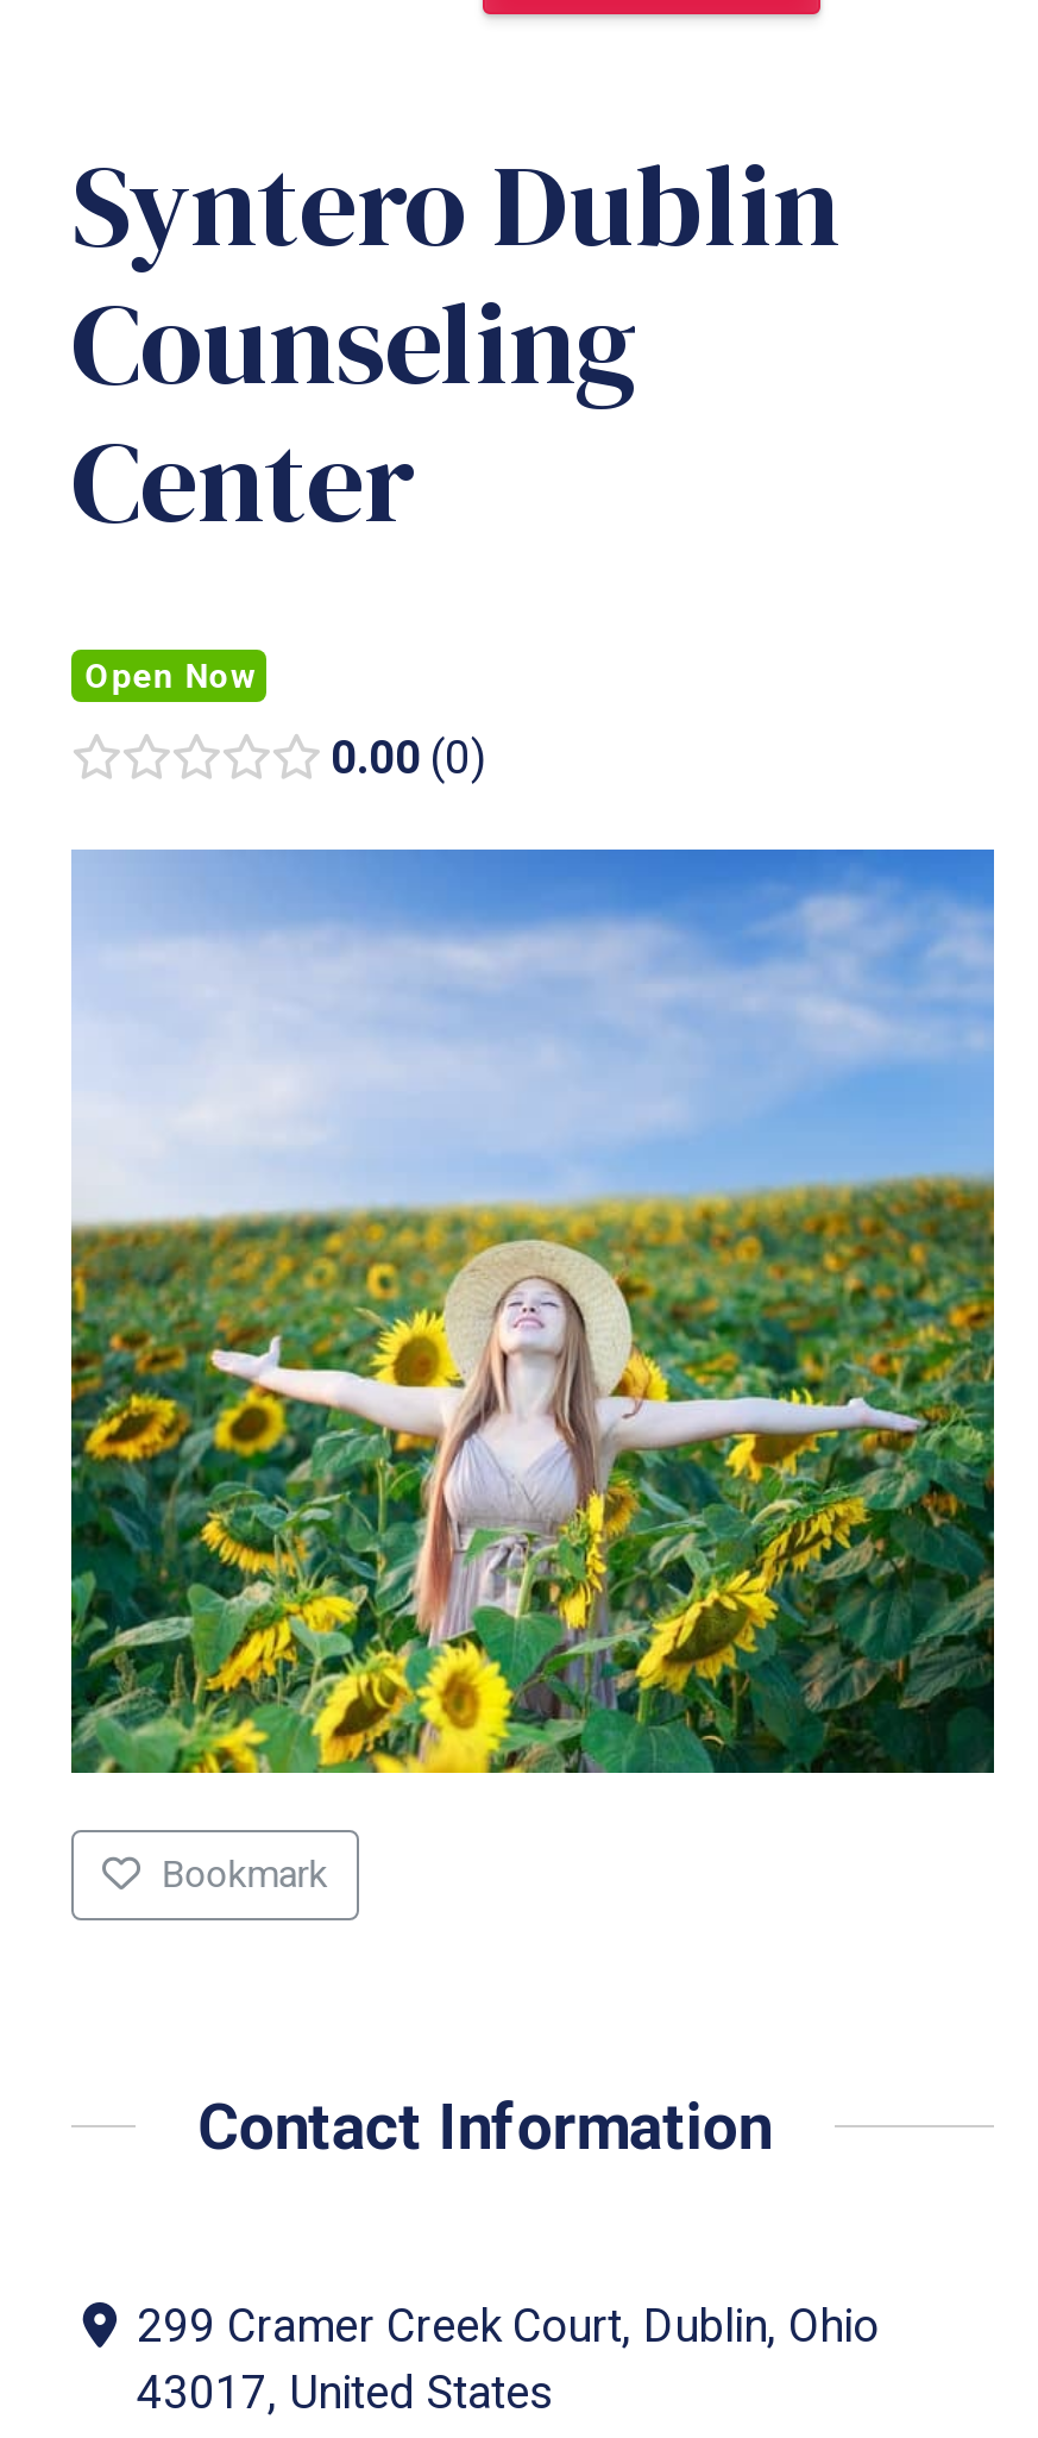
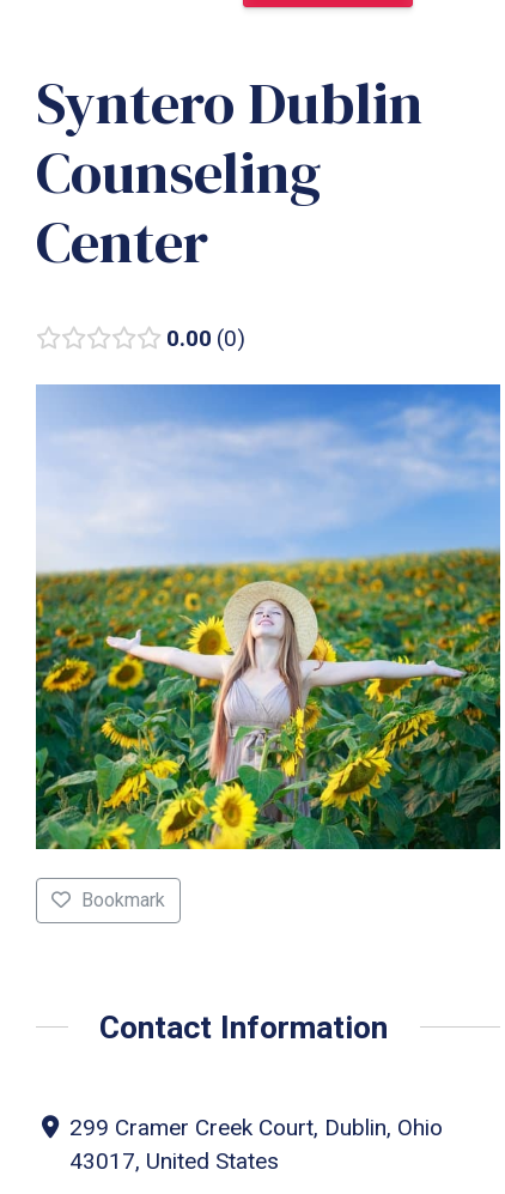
[85,657,254,695] Open Now -> none

